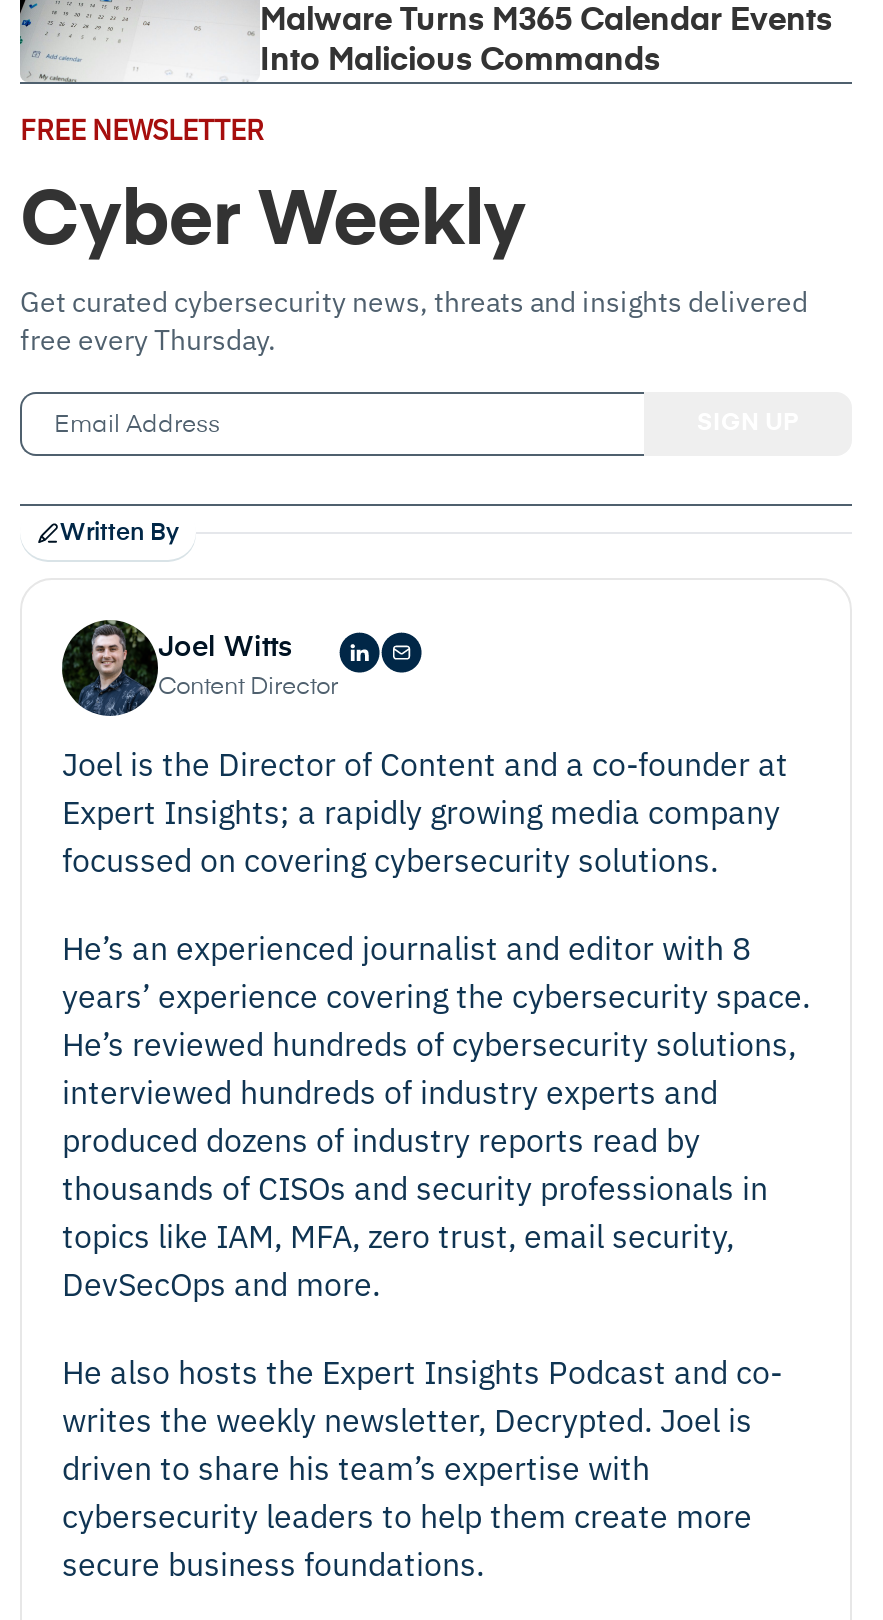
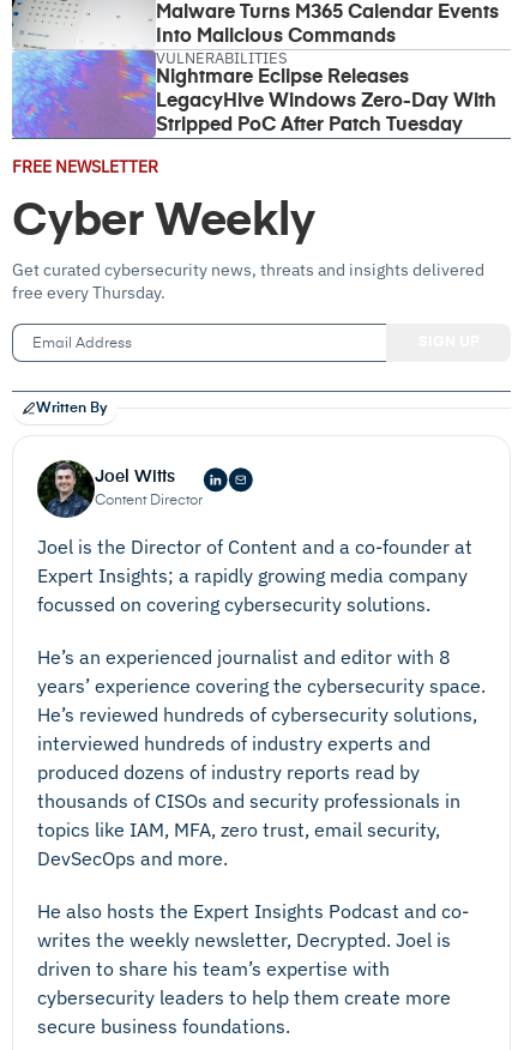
none -> [11,48,496,139] [image] | VULNERABILITIES | Nightmare Eclipse Releases | LegacyHive Windows Zero-Day With | Stripped PoC After Patch Tuesday

